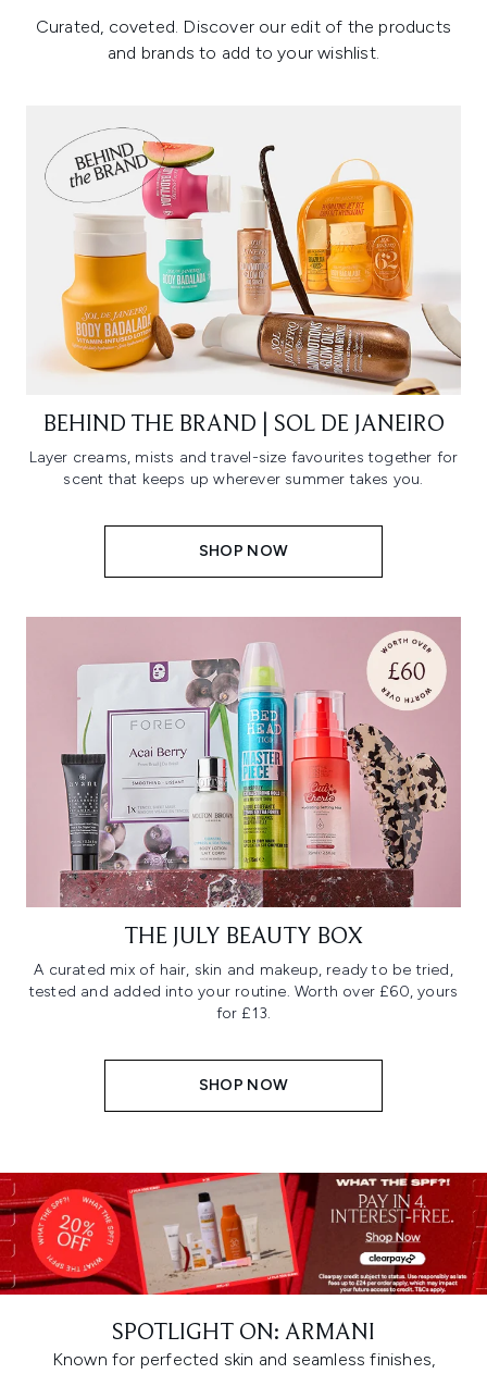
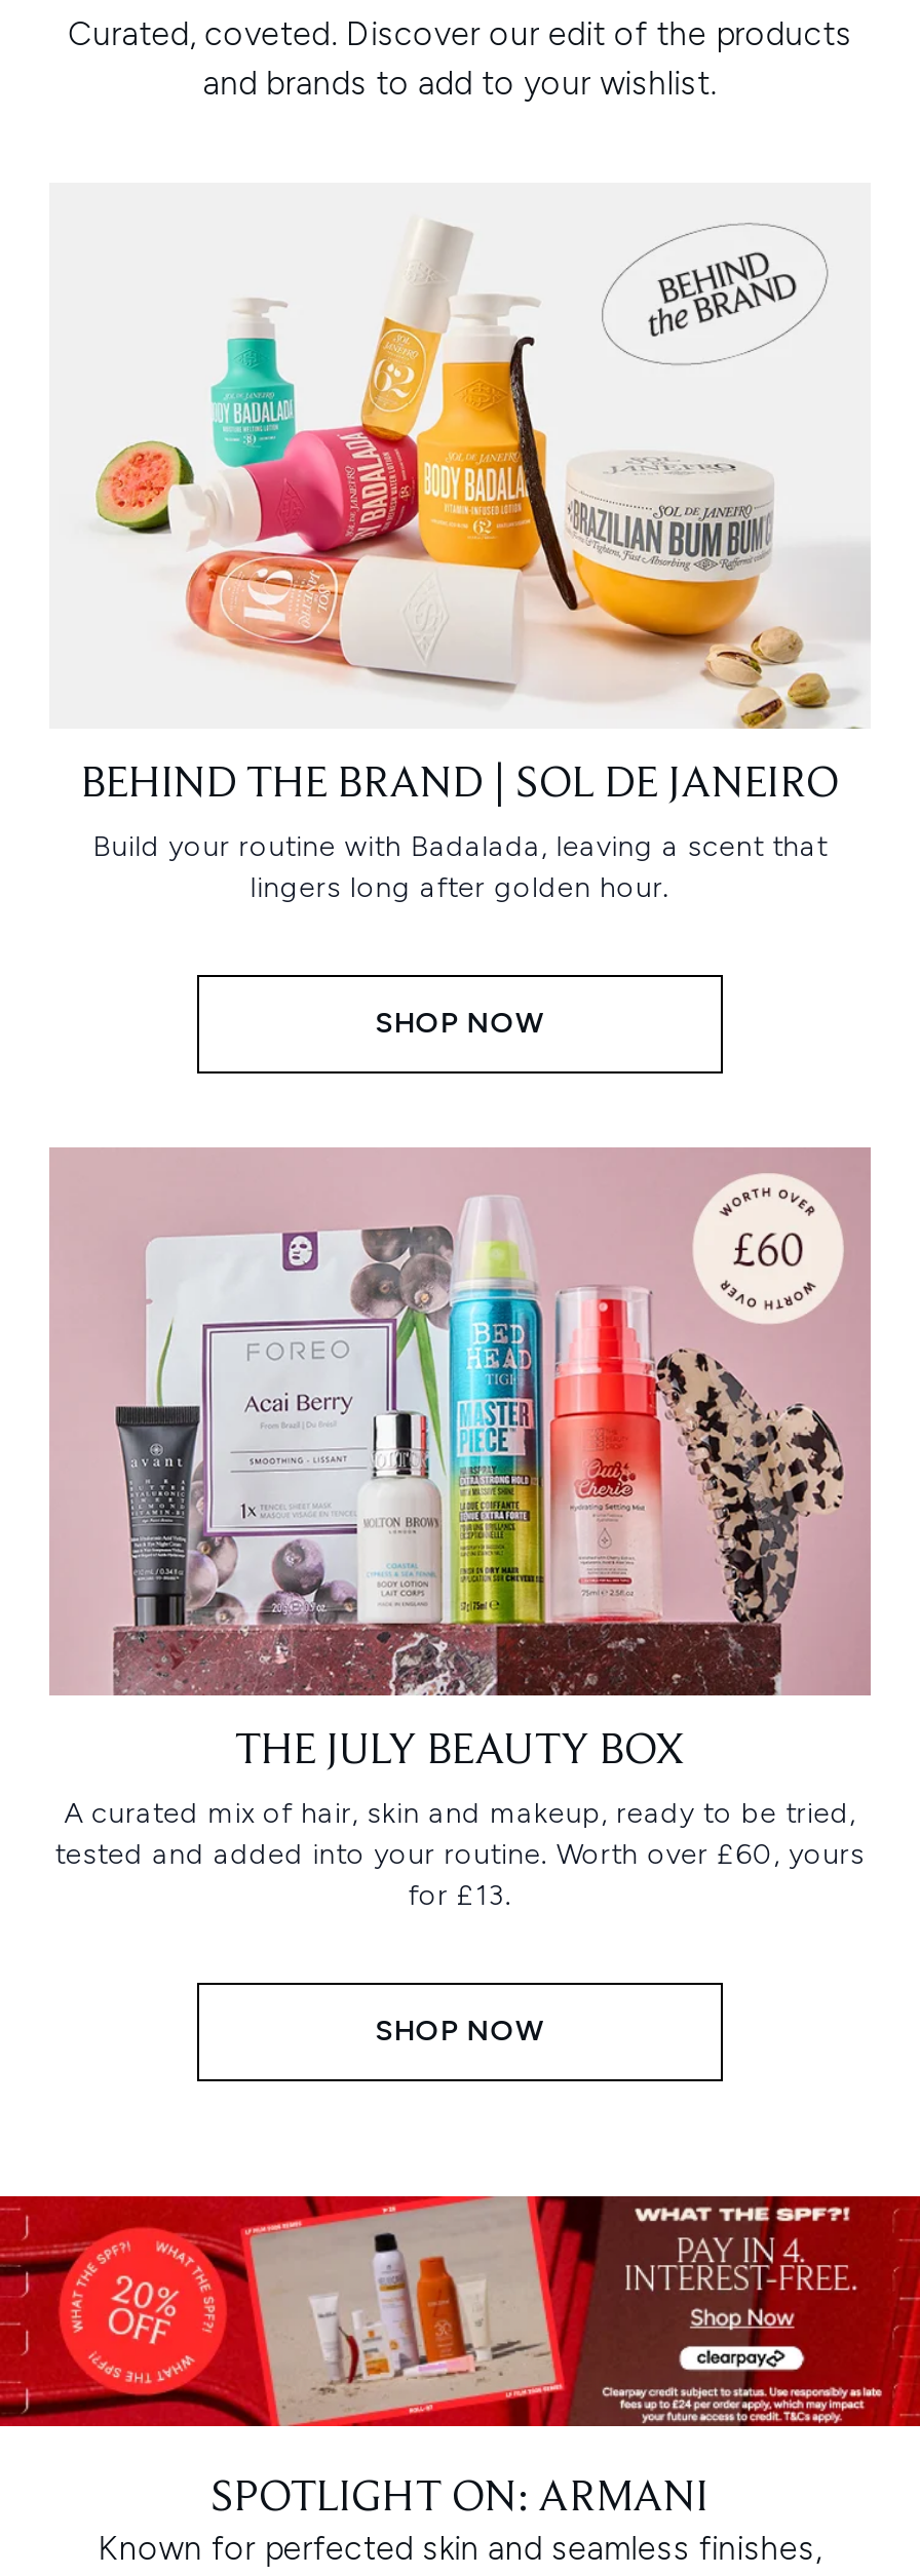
[45,127,462,396] [image] -> [94,224,871,729] [image]
[29,448,458,489] Layer creams, mists and travel-size favourites together for | scent that keeps up wherever summer takes you. -> [93,830,827,906] Build your routine with Badalada, leaving a scent that | lingers long after golden hour.

